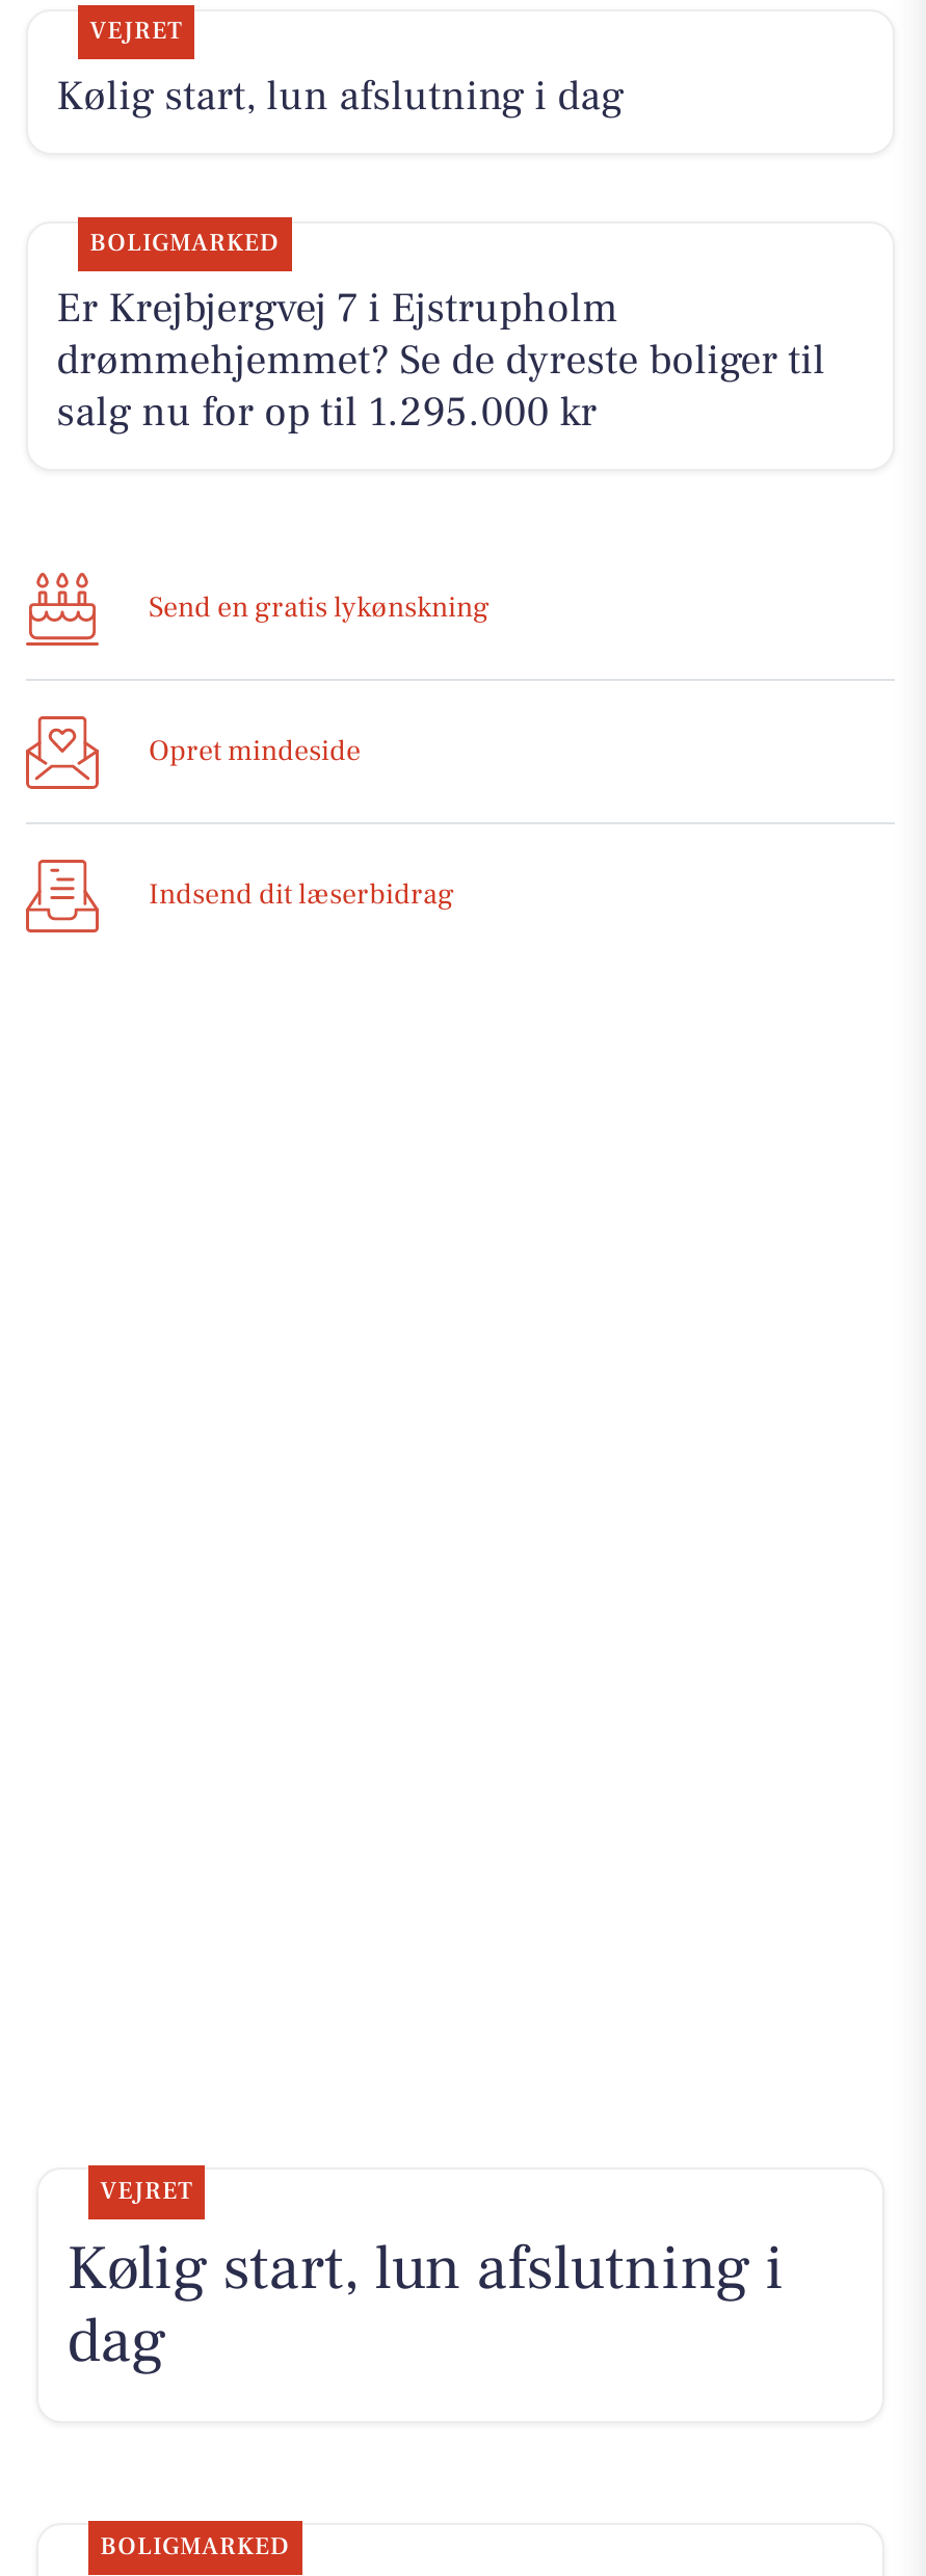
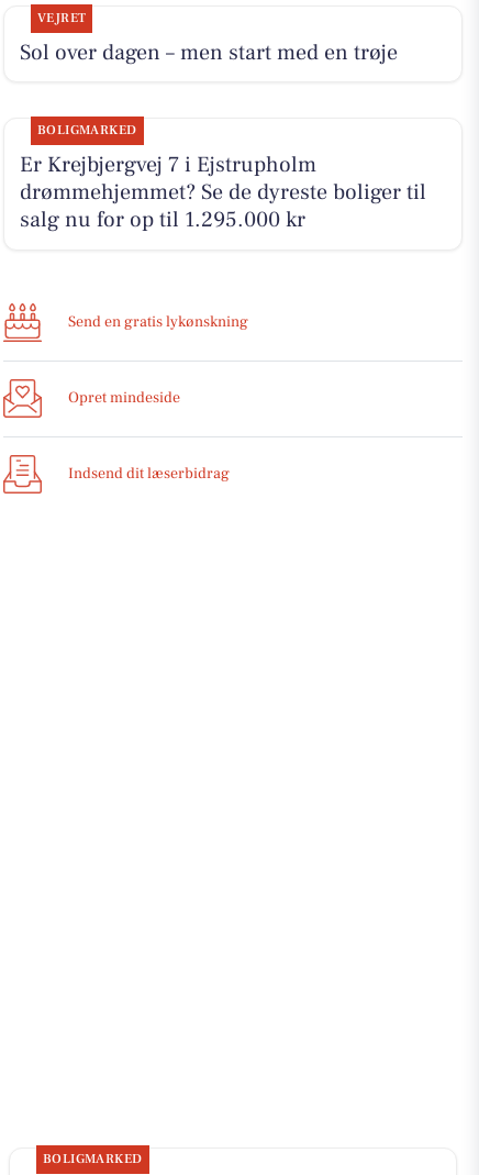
[56,70,624,124] Kølig start, lun afslutning i dag -> [19,38,397,67] Sol over dagen – men start med en trøje
[67,2175,784,2381] VEJRET | Kølig start, lun afslutning i | dag -> none

